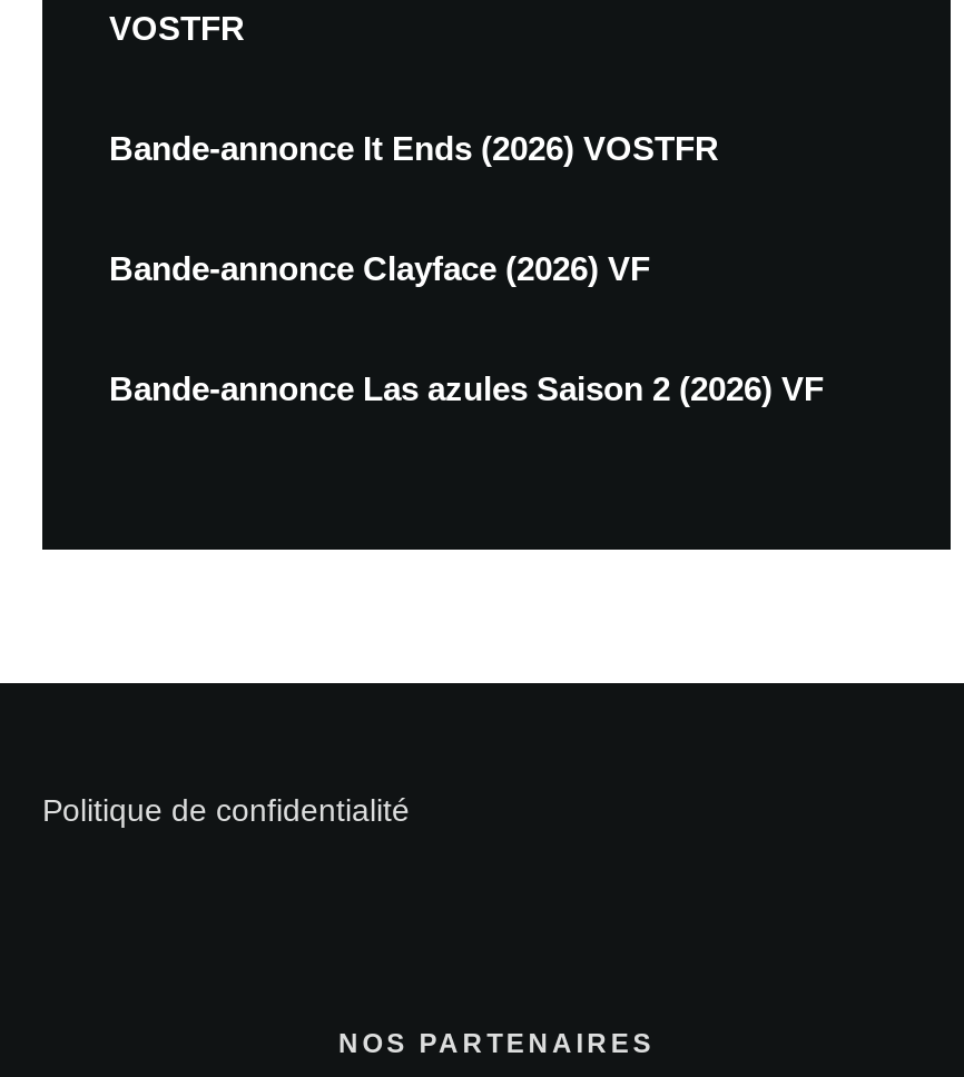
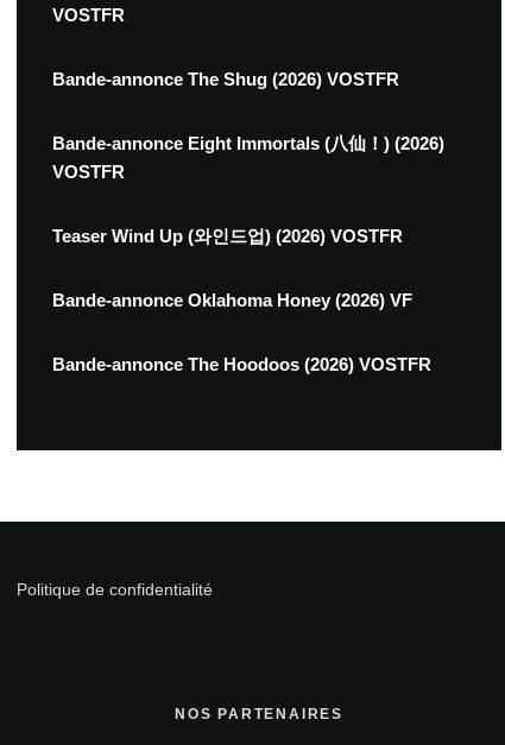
[109,130,824,408] Bande-annonce It Ends (2026) VOSTFR | Bande-annonce Clayface (2026) VF | Bande-annonce Las azules Saison 2 (2026) VF -> [52,69,444,375] Bande-annonce The Shug (2026) VOSTFR | Bande-annonce Eight Immortals (八仙！) (2026) | VOSTFR | Teaser Wind Up (와인드업) (2026) VOSTFR | Bande-annonce Oklahoma Honey (2026) VF | Bande-annonce The Hoodoos (2026) VOSTFR

